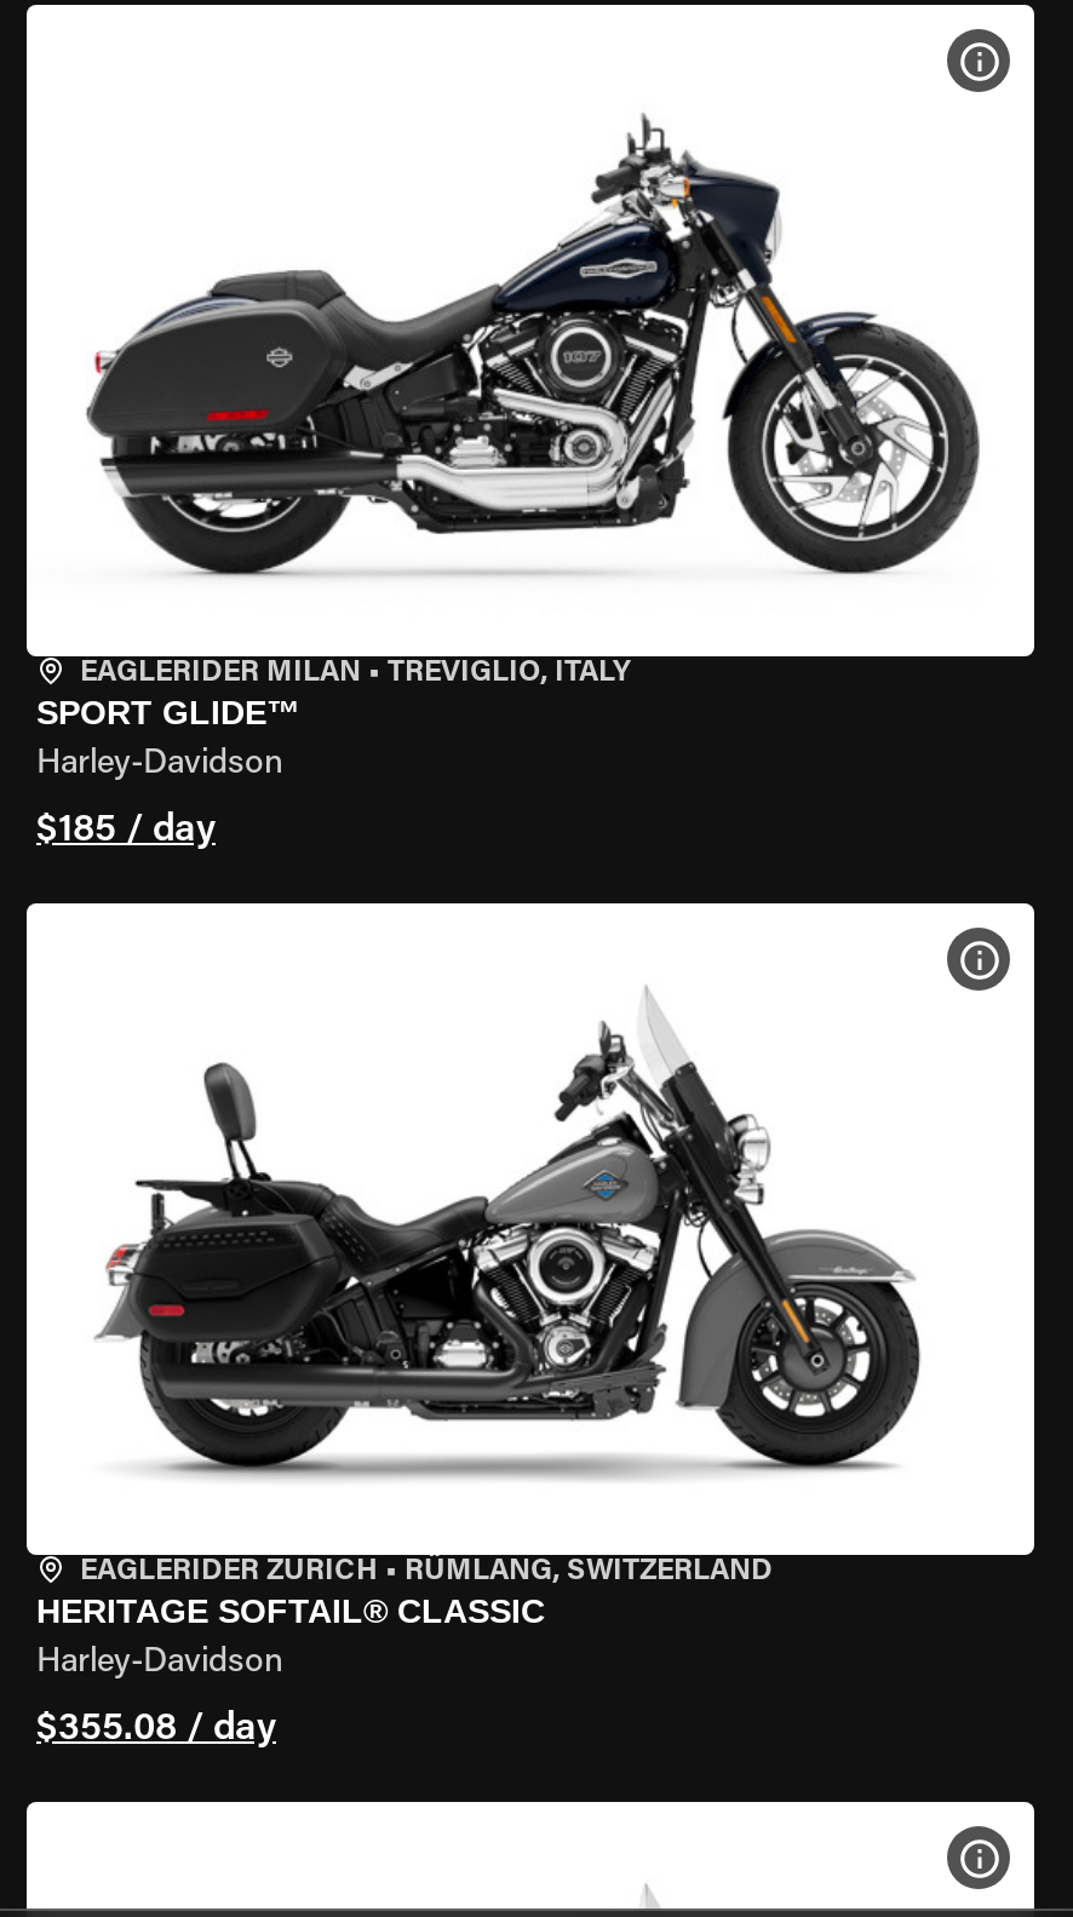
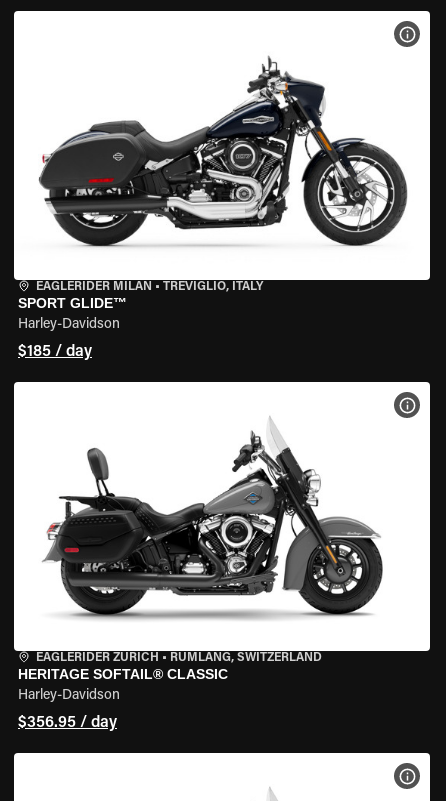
[36,1710,276,1749] $355.08 / day -> [18,715,117,731] $356.95 / day

